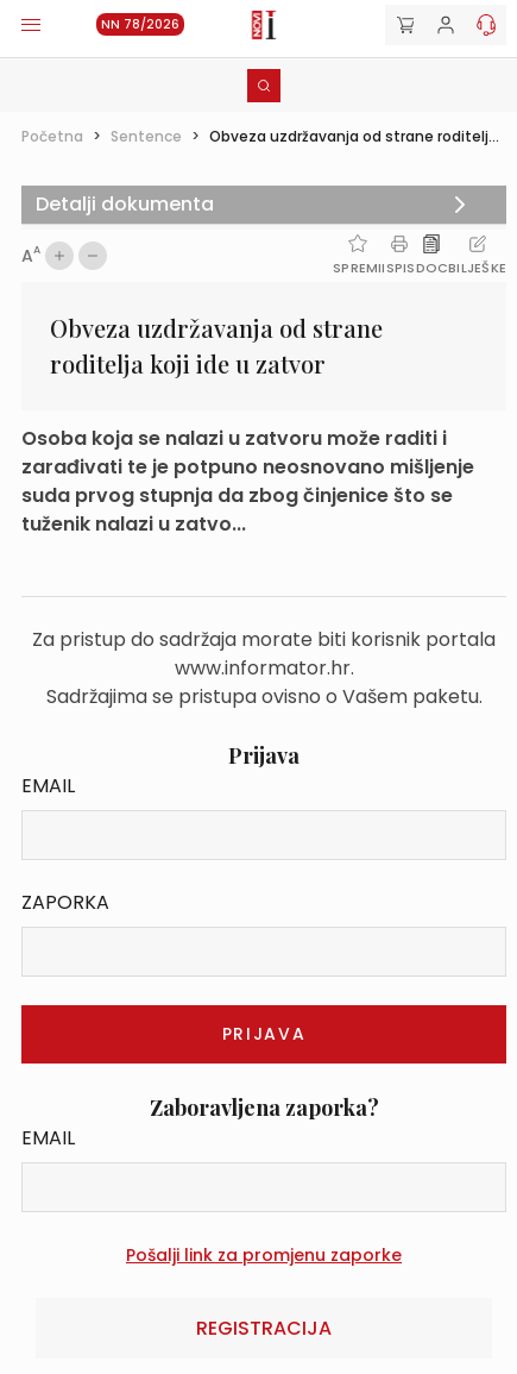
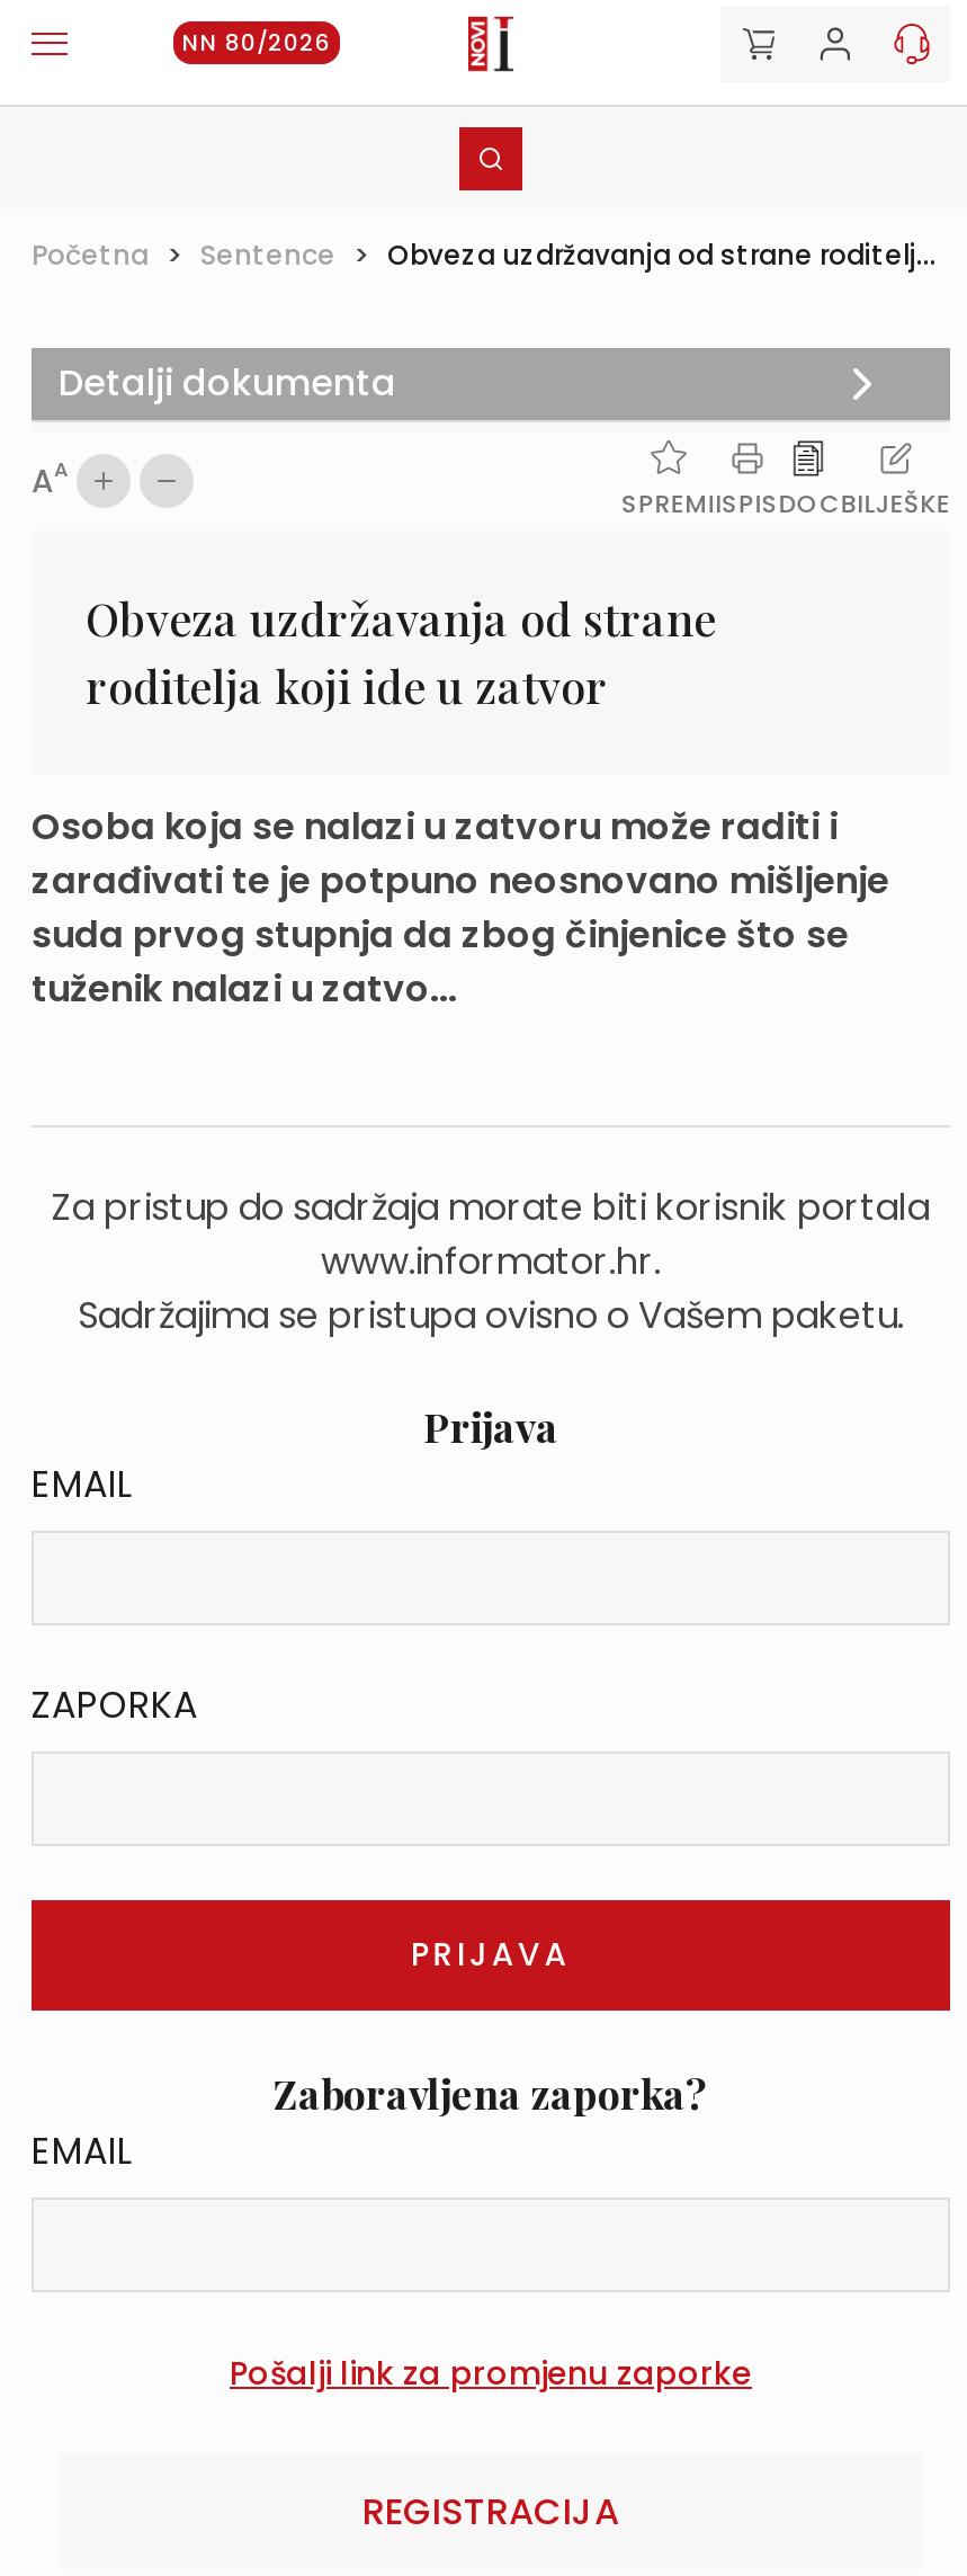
[101,15,179,33] NN 78/2026 -> [182,26,331,60] NN 80/2026

